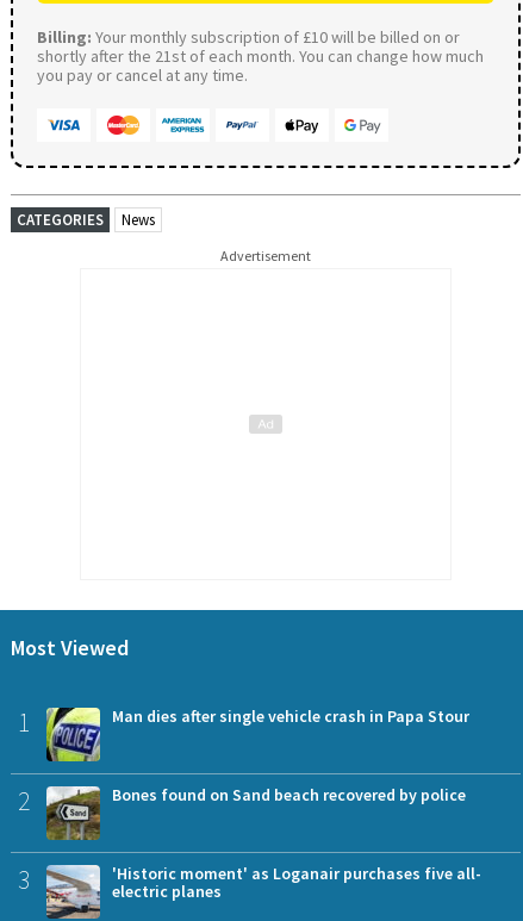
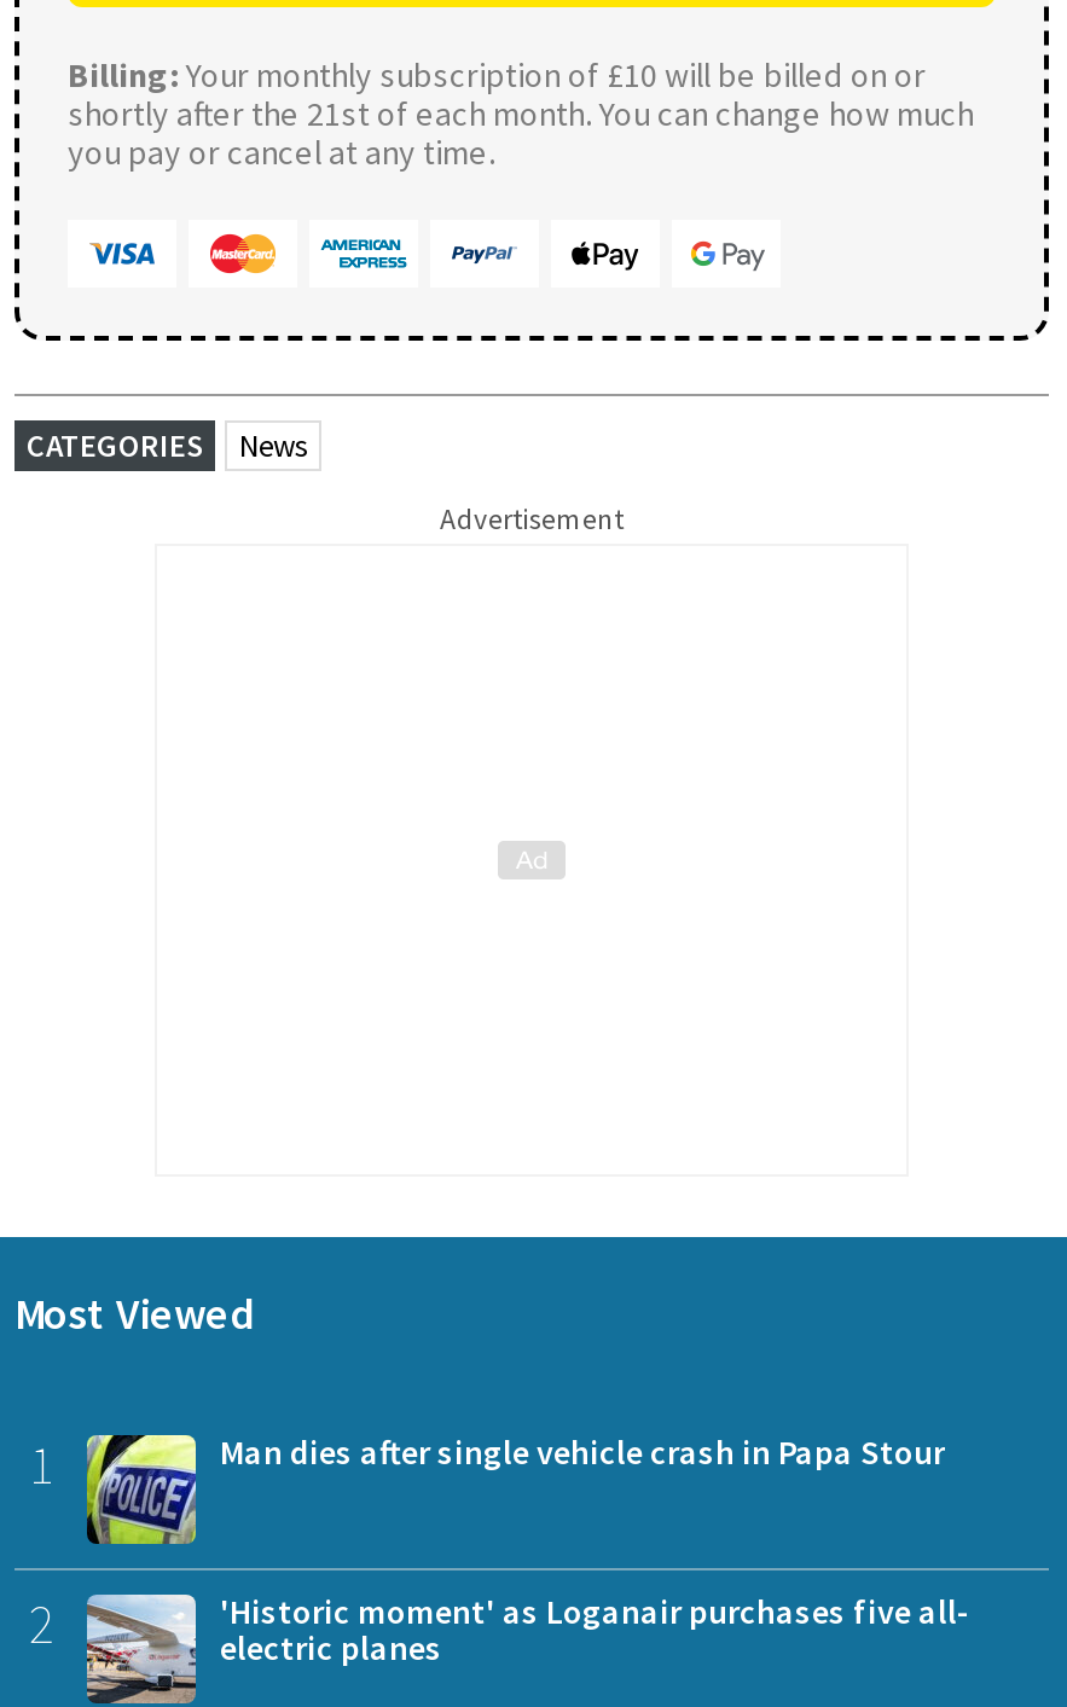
[18,784,466,896] [image] | Bones found on Sand beach recovered by police | 3 -> none

